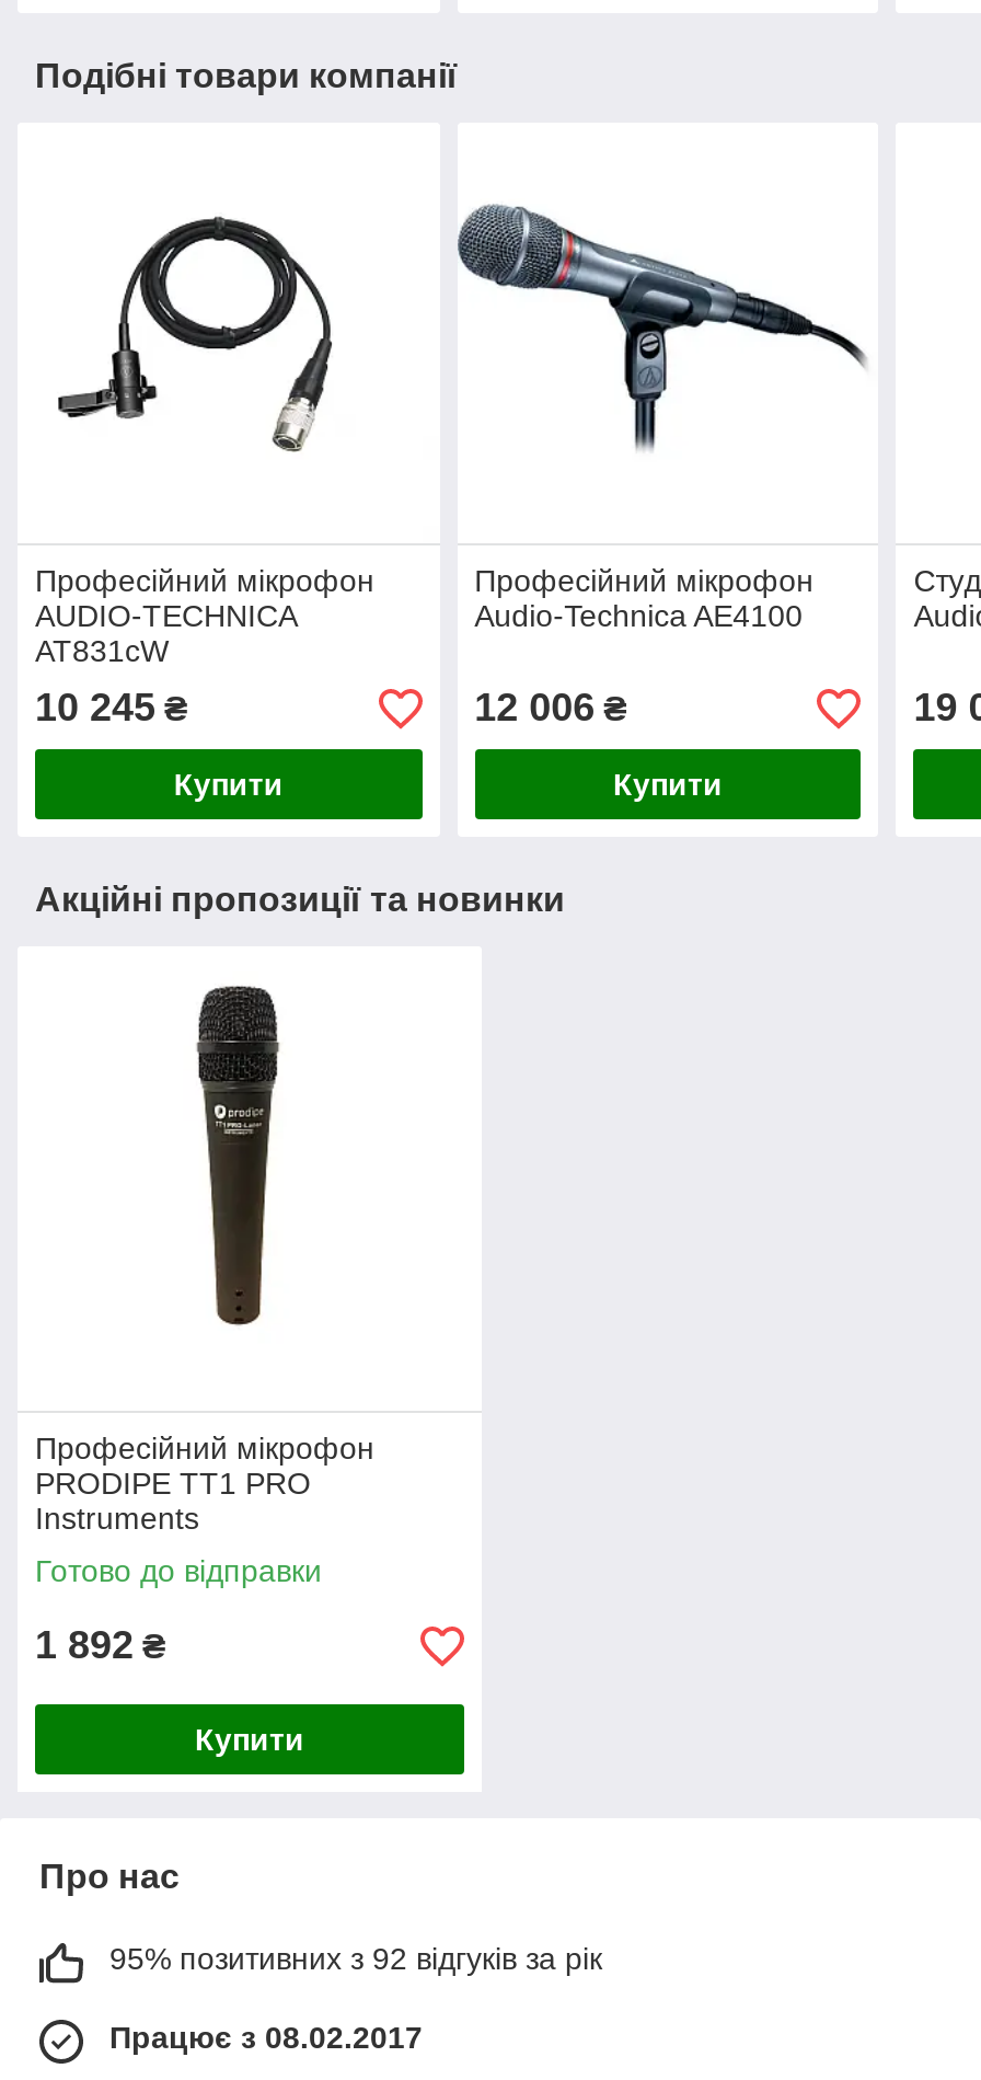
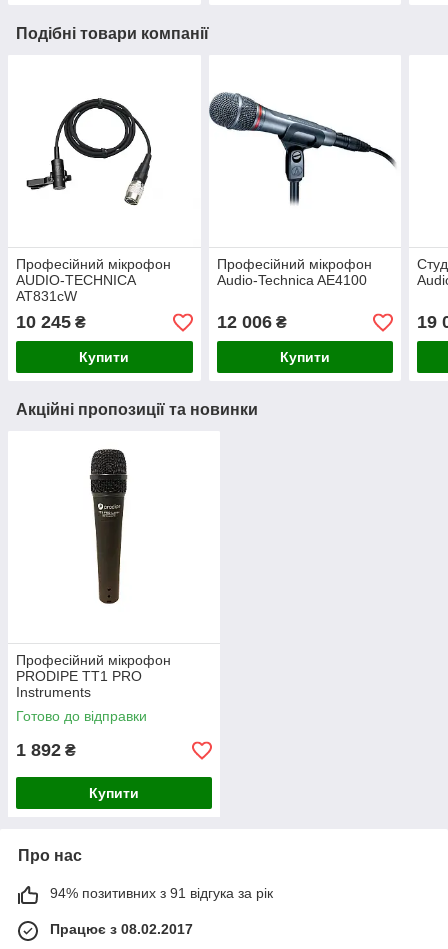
[109,1942,602,1977] 95% позитивних з 92 відгуків за рік -> [50,885,273,901] 94% позитивних з 91 відгука за рік

